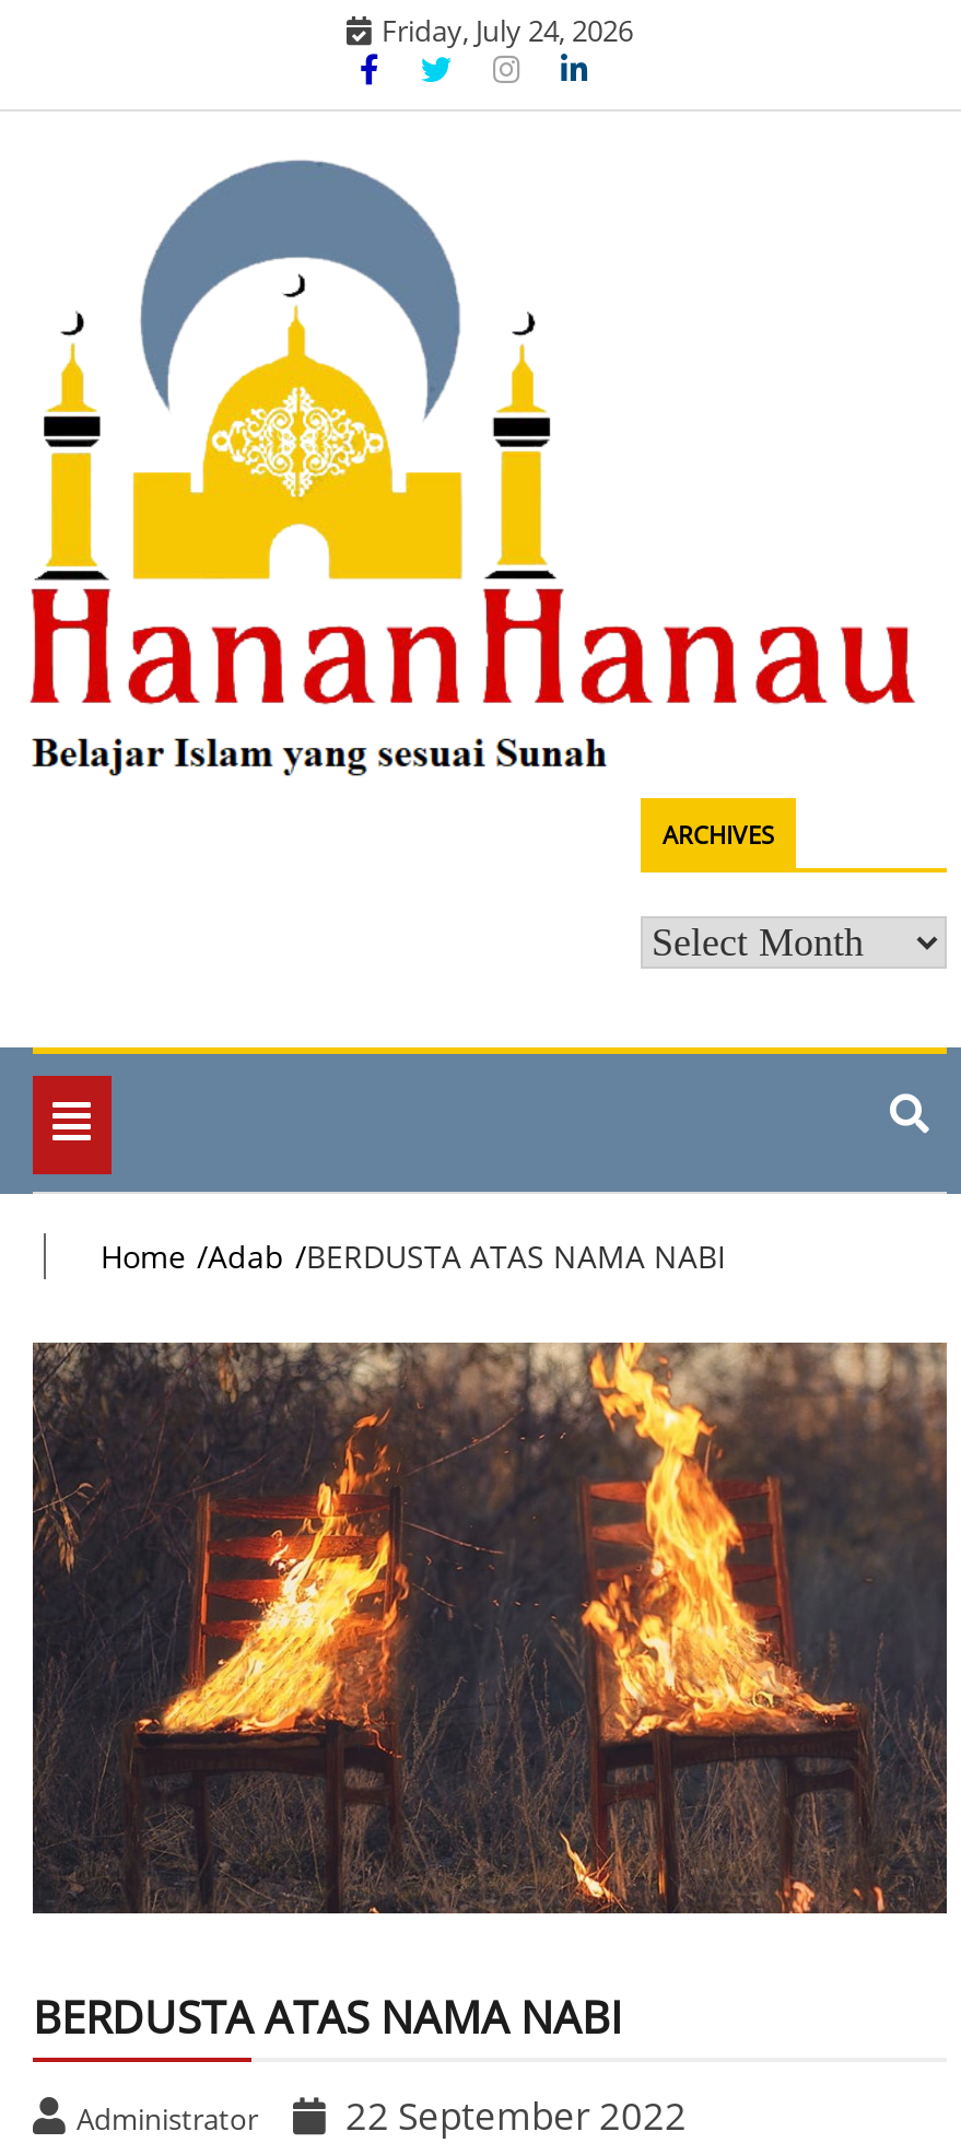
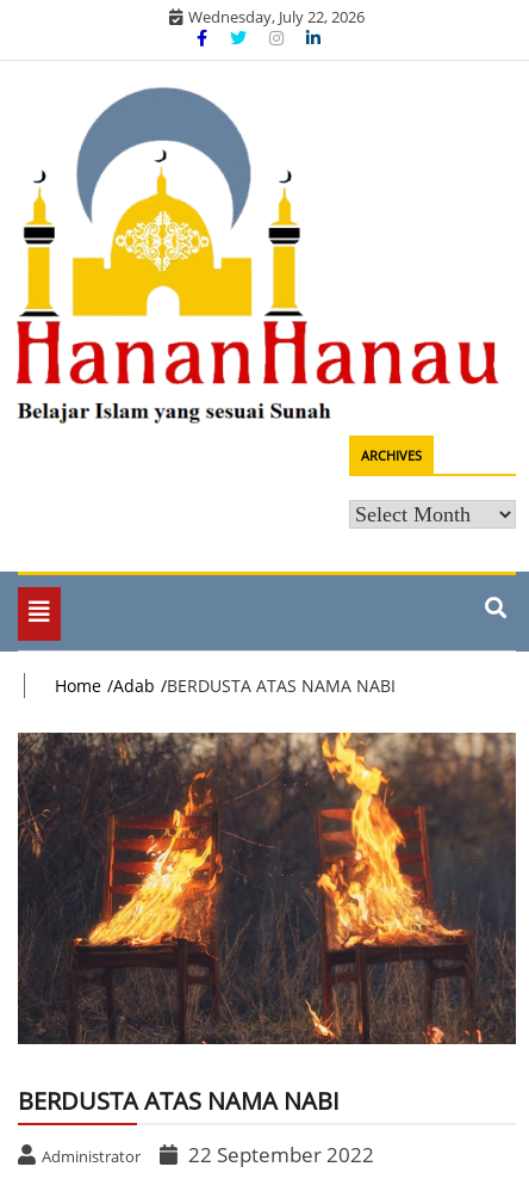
[382,11,633,50] Friday, July 24, 2026 -> [188,6,365,27] Wednesday, July 22, 2026

